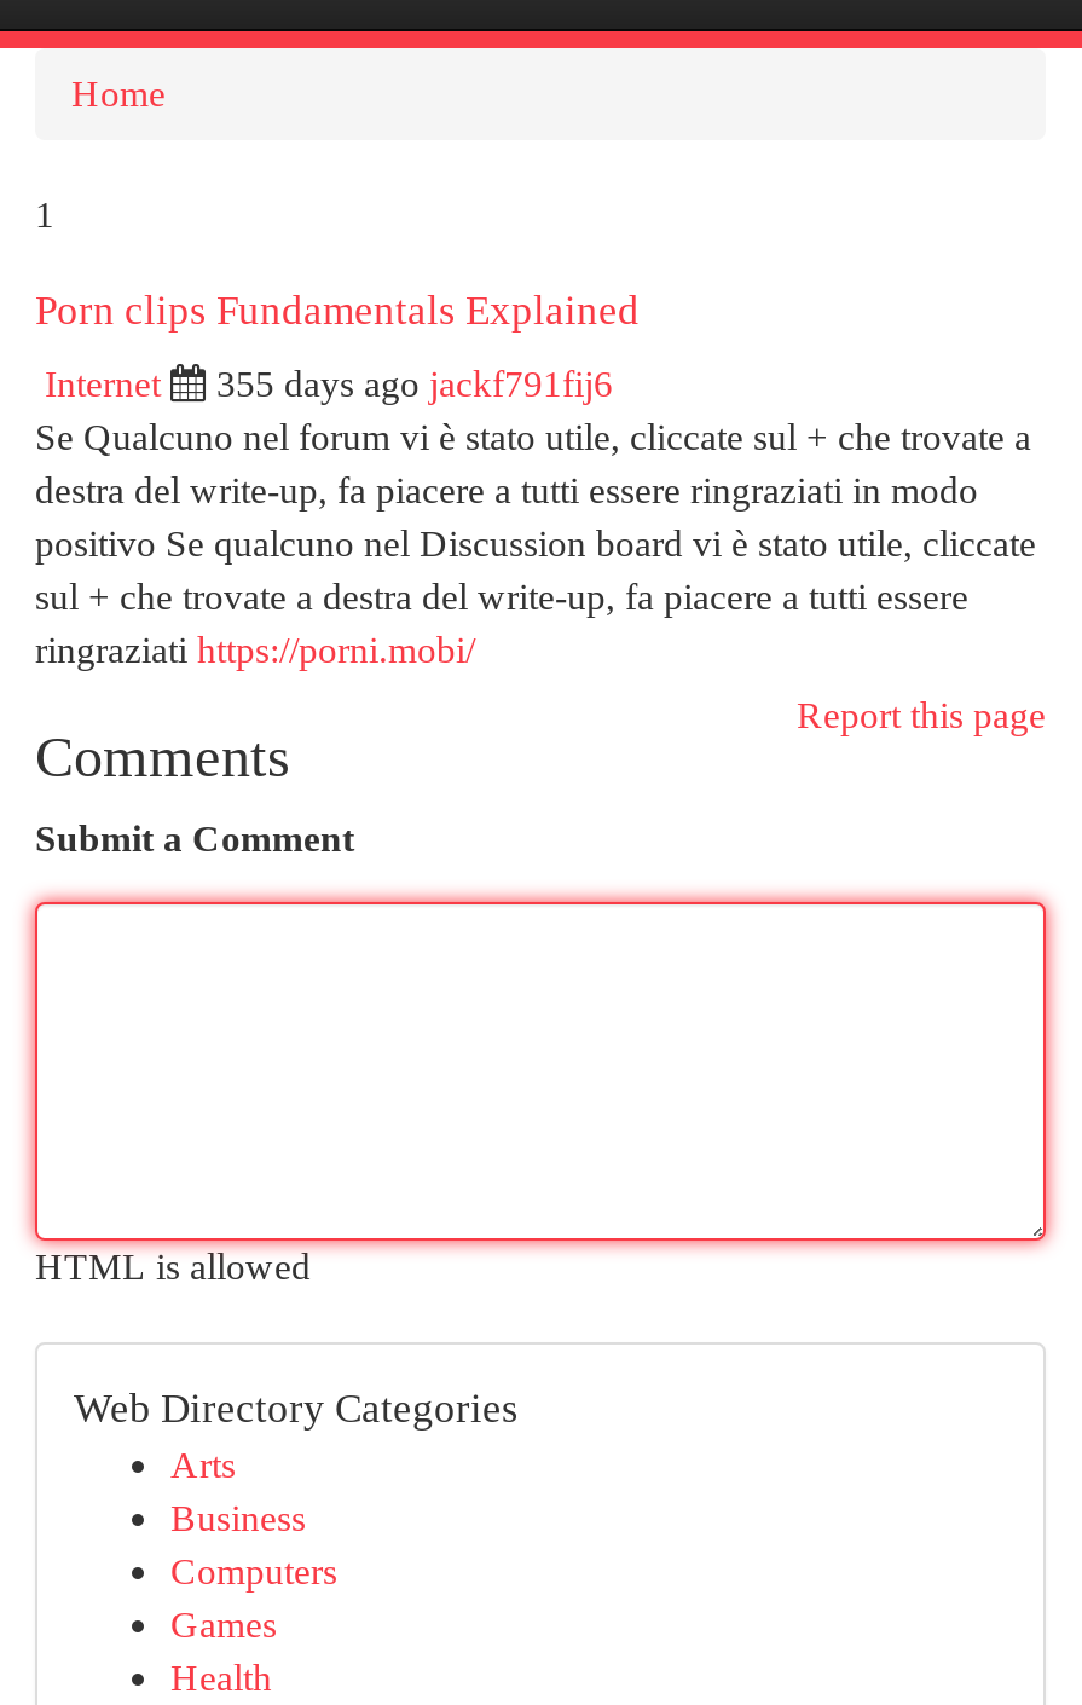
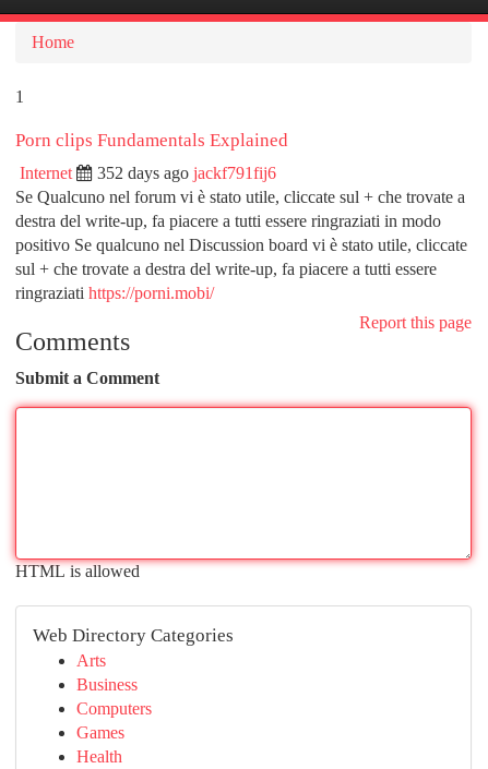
[216,363,613,404] 355 days ago jackf791fij6 -> [97,164,276,182] 352 days ago jackf791fij6

